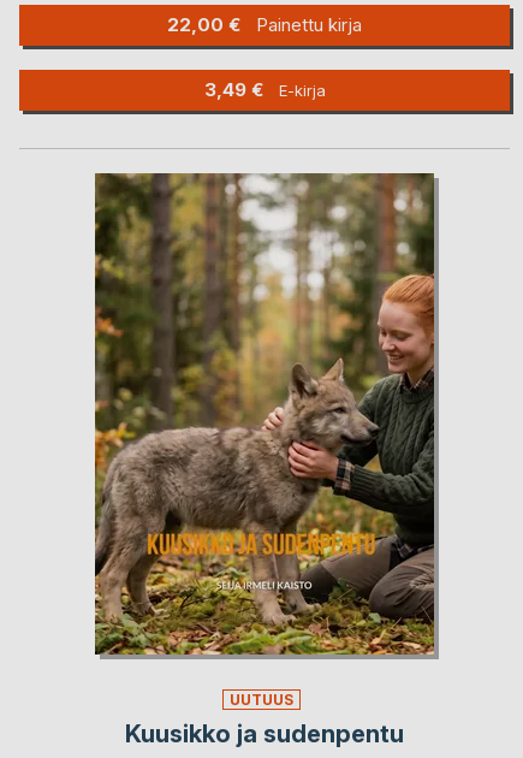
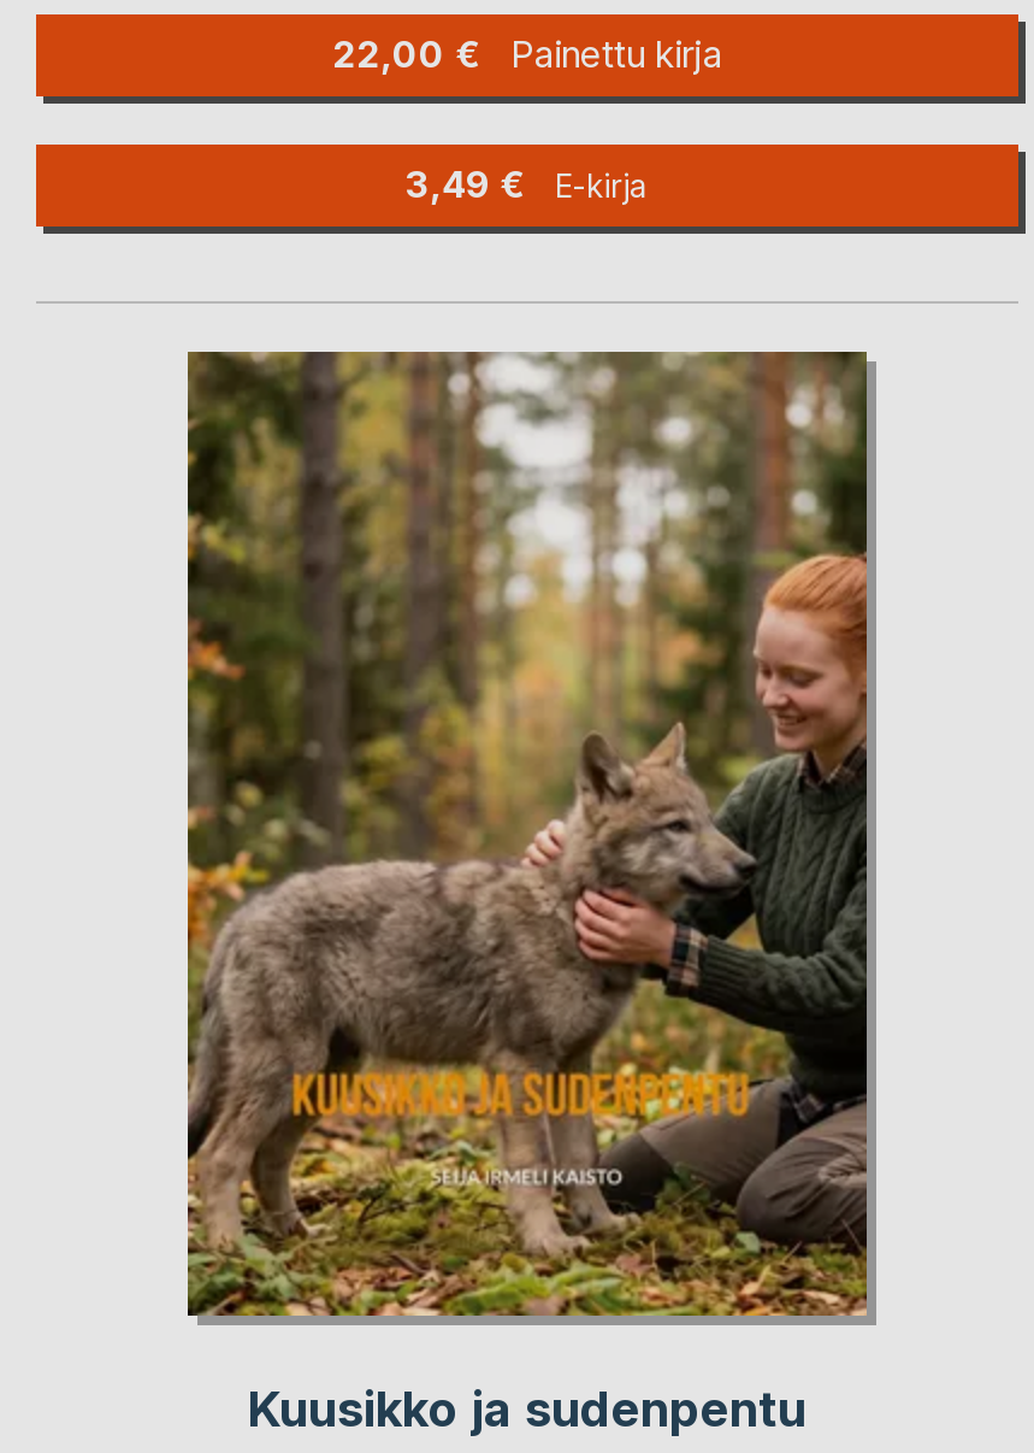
[230,690,293,708] UUTUUS -> none

